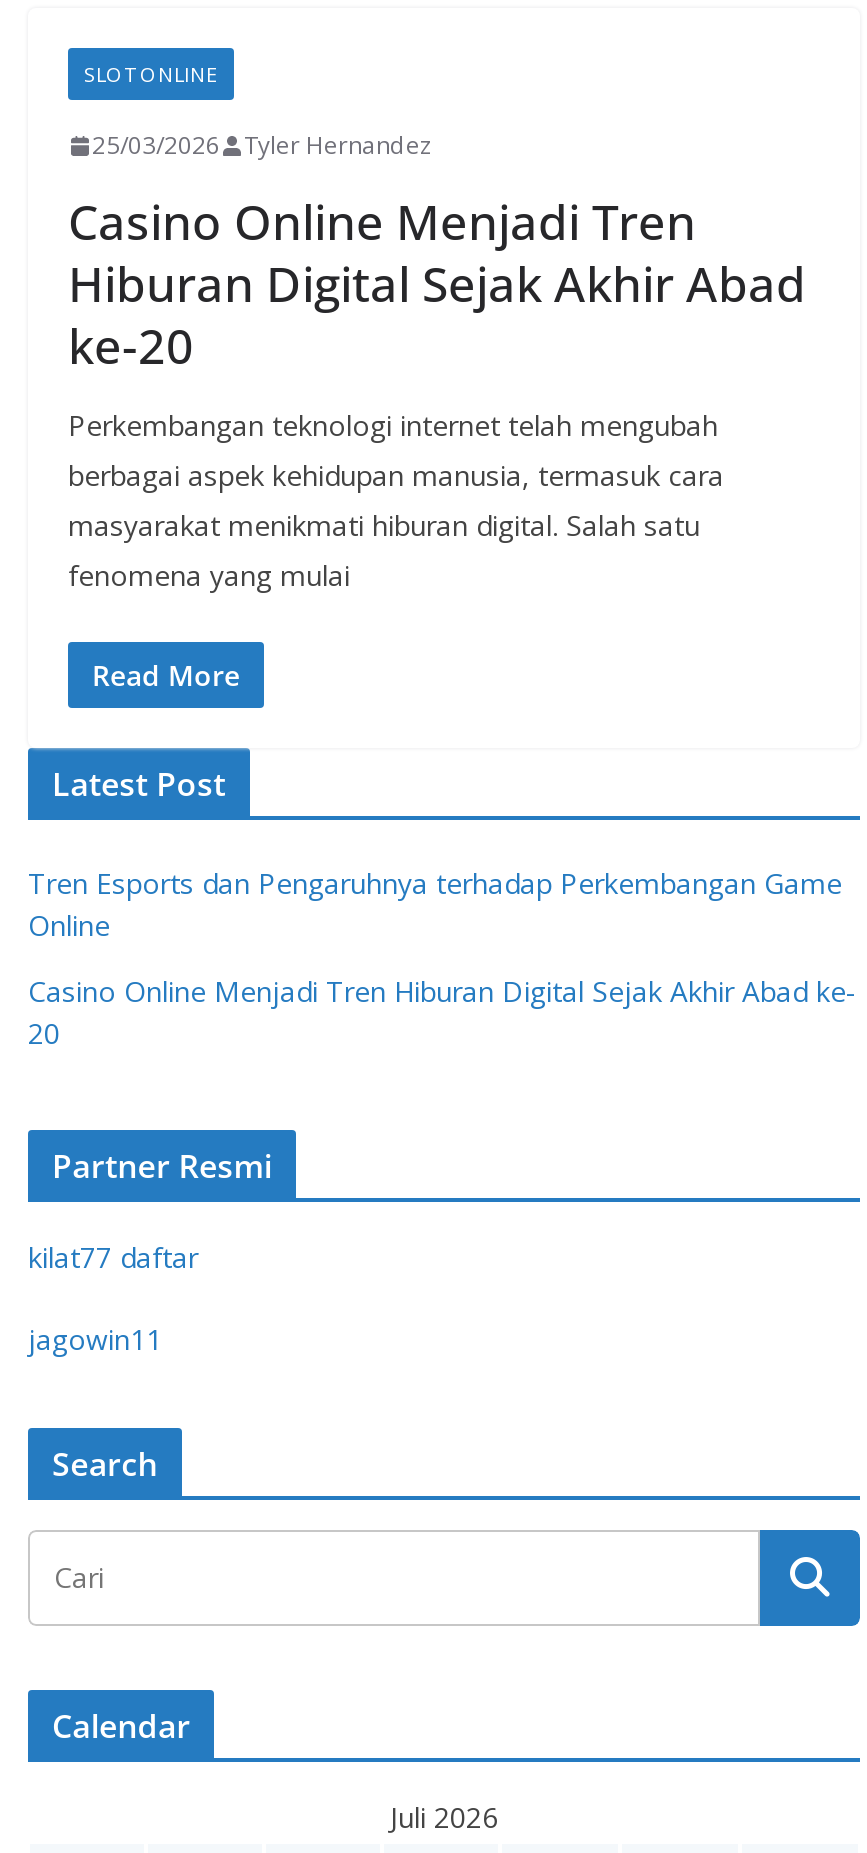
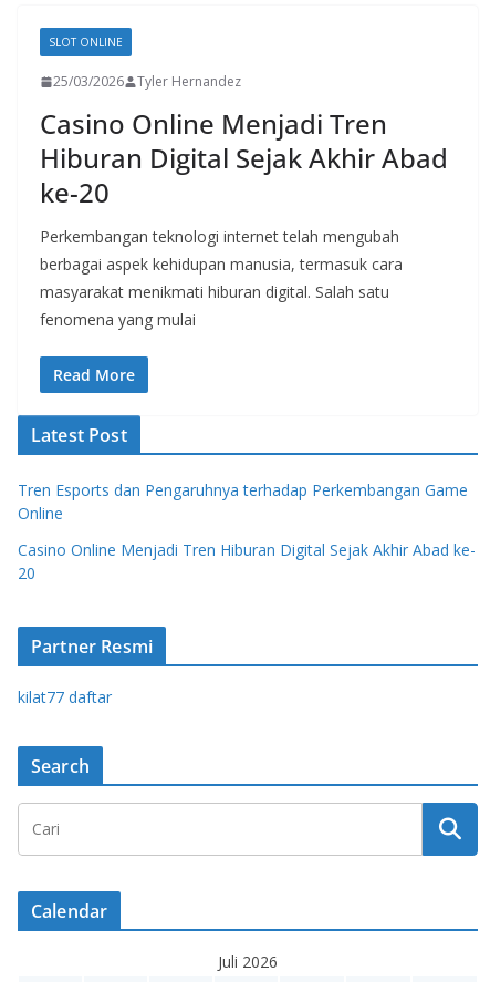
[28,1320,162,1358] jagowin11 -> none

